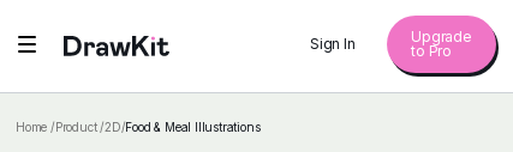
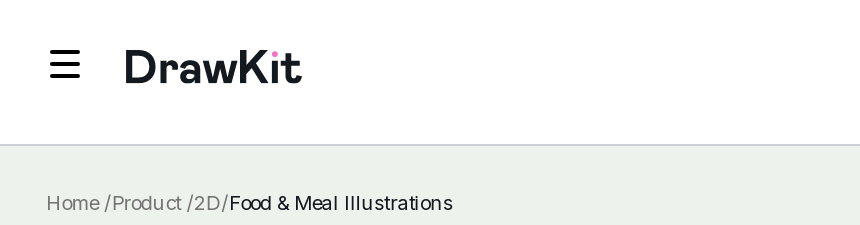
[310,14,500,78] [image] | Sign In | Upgrade | to Pro -> none

